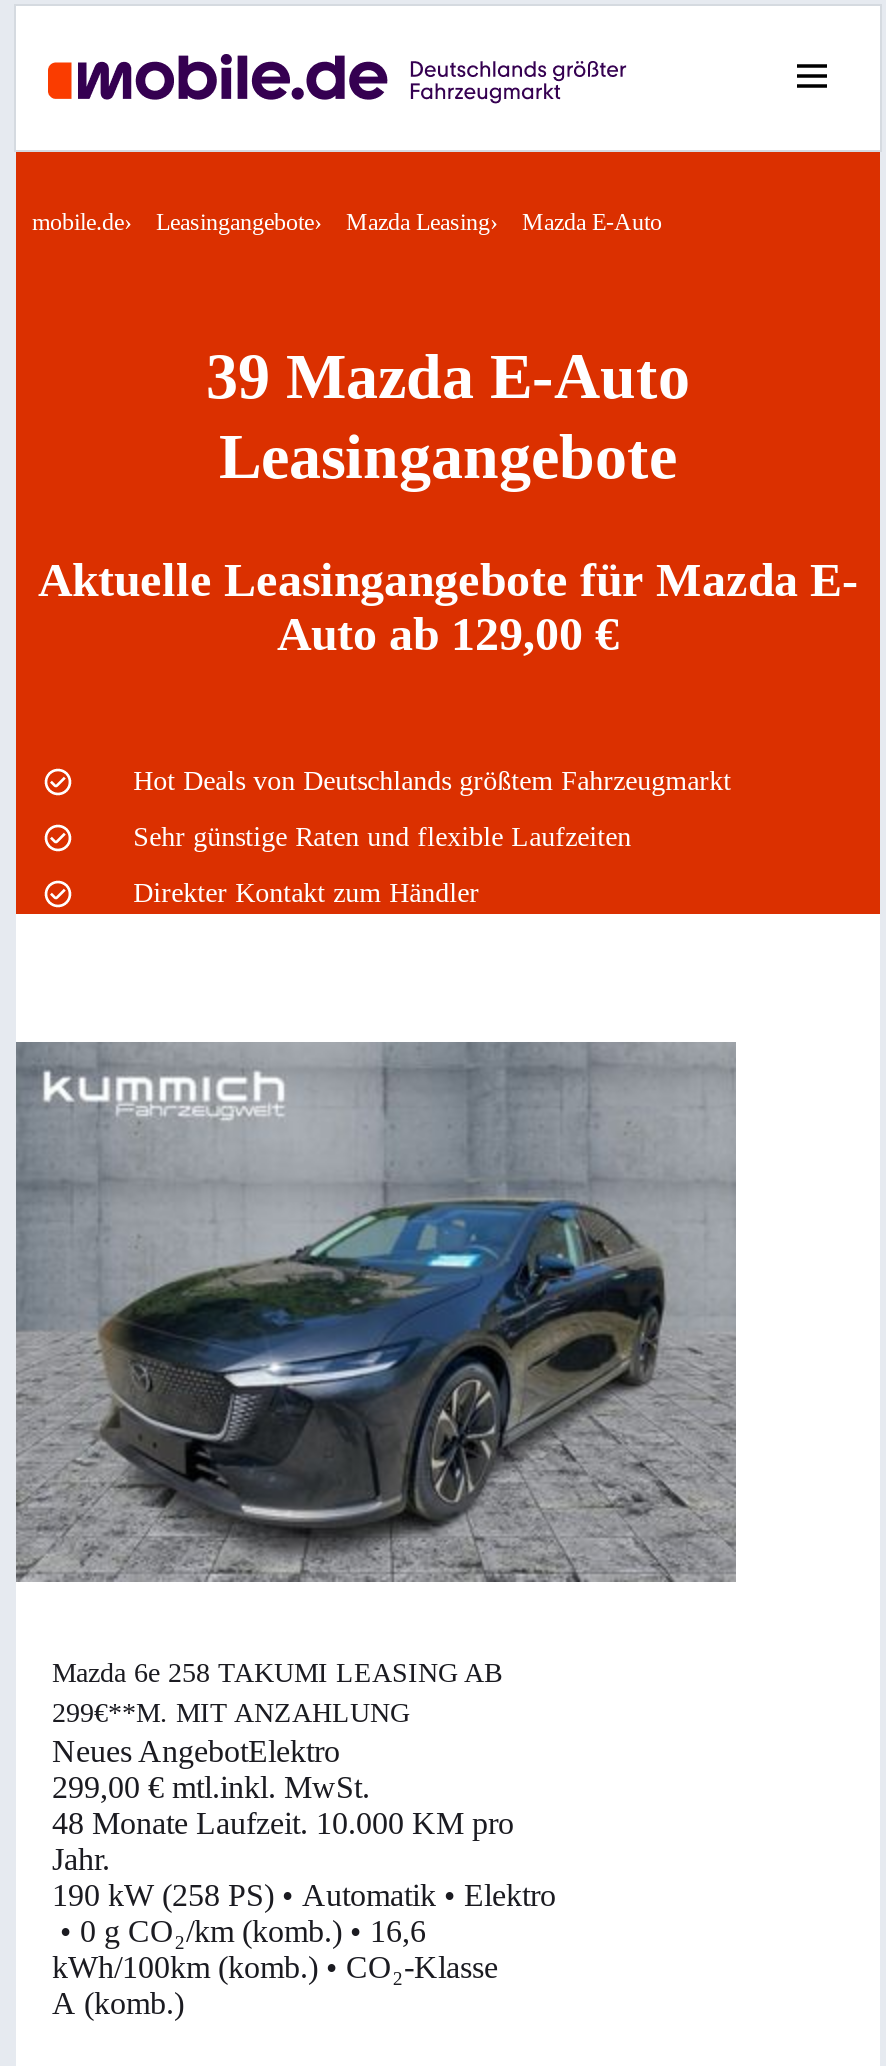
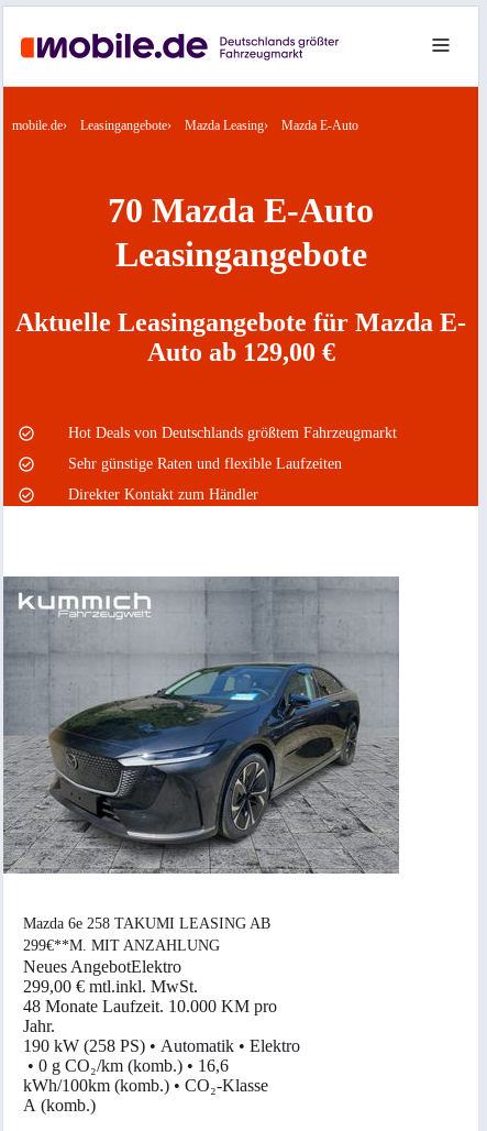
[206,341,690,413] 39 Mazda E-Auto -> [108,191,374,230] 70 Mazda E-Auto

